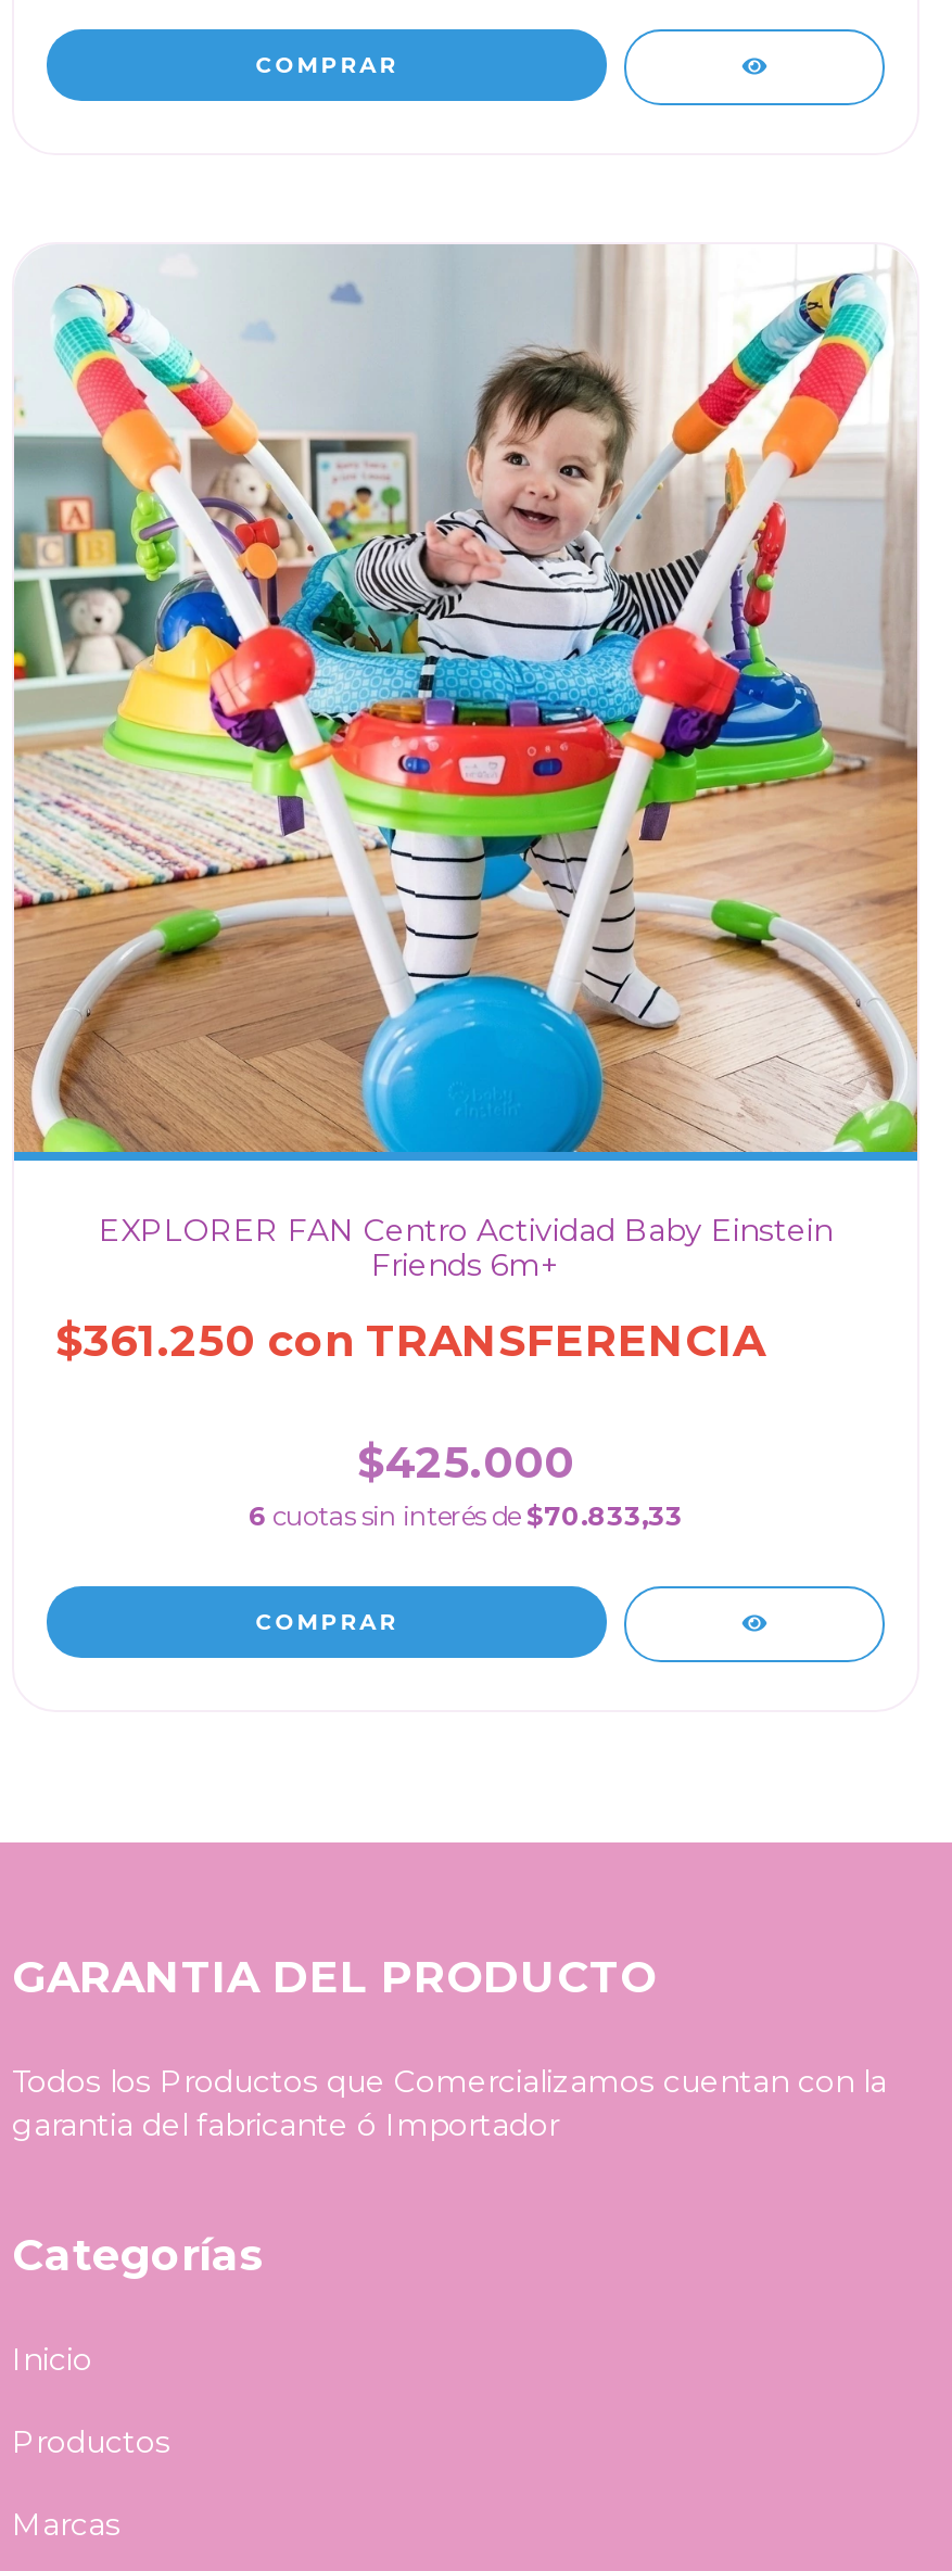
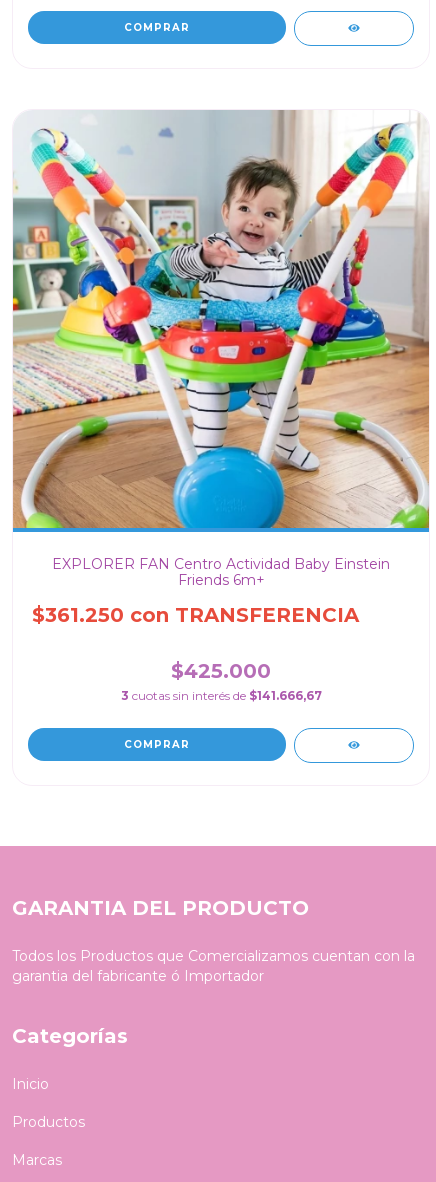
[249,1499,683,1531] 6 cuotas sin interés de $70.833,33 -> [120,688,321,703] 3 cuotas sin interés de $141.666,67

